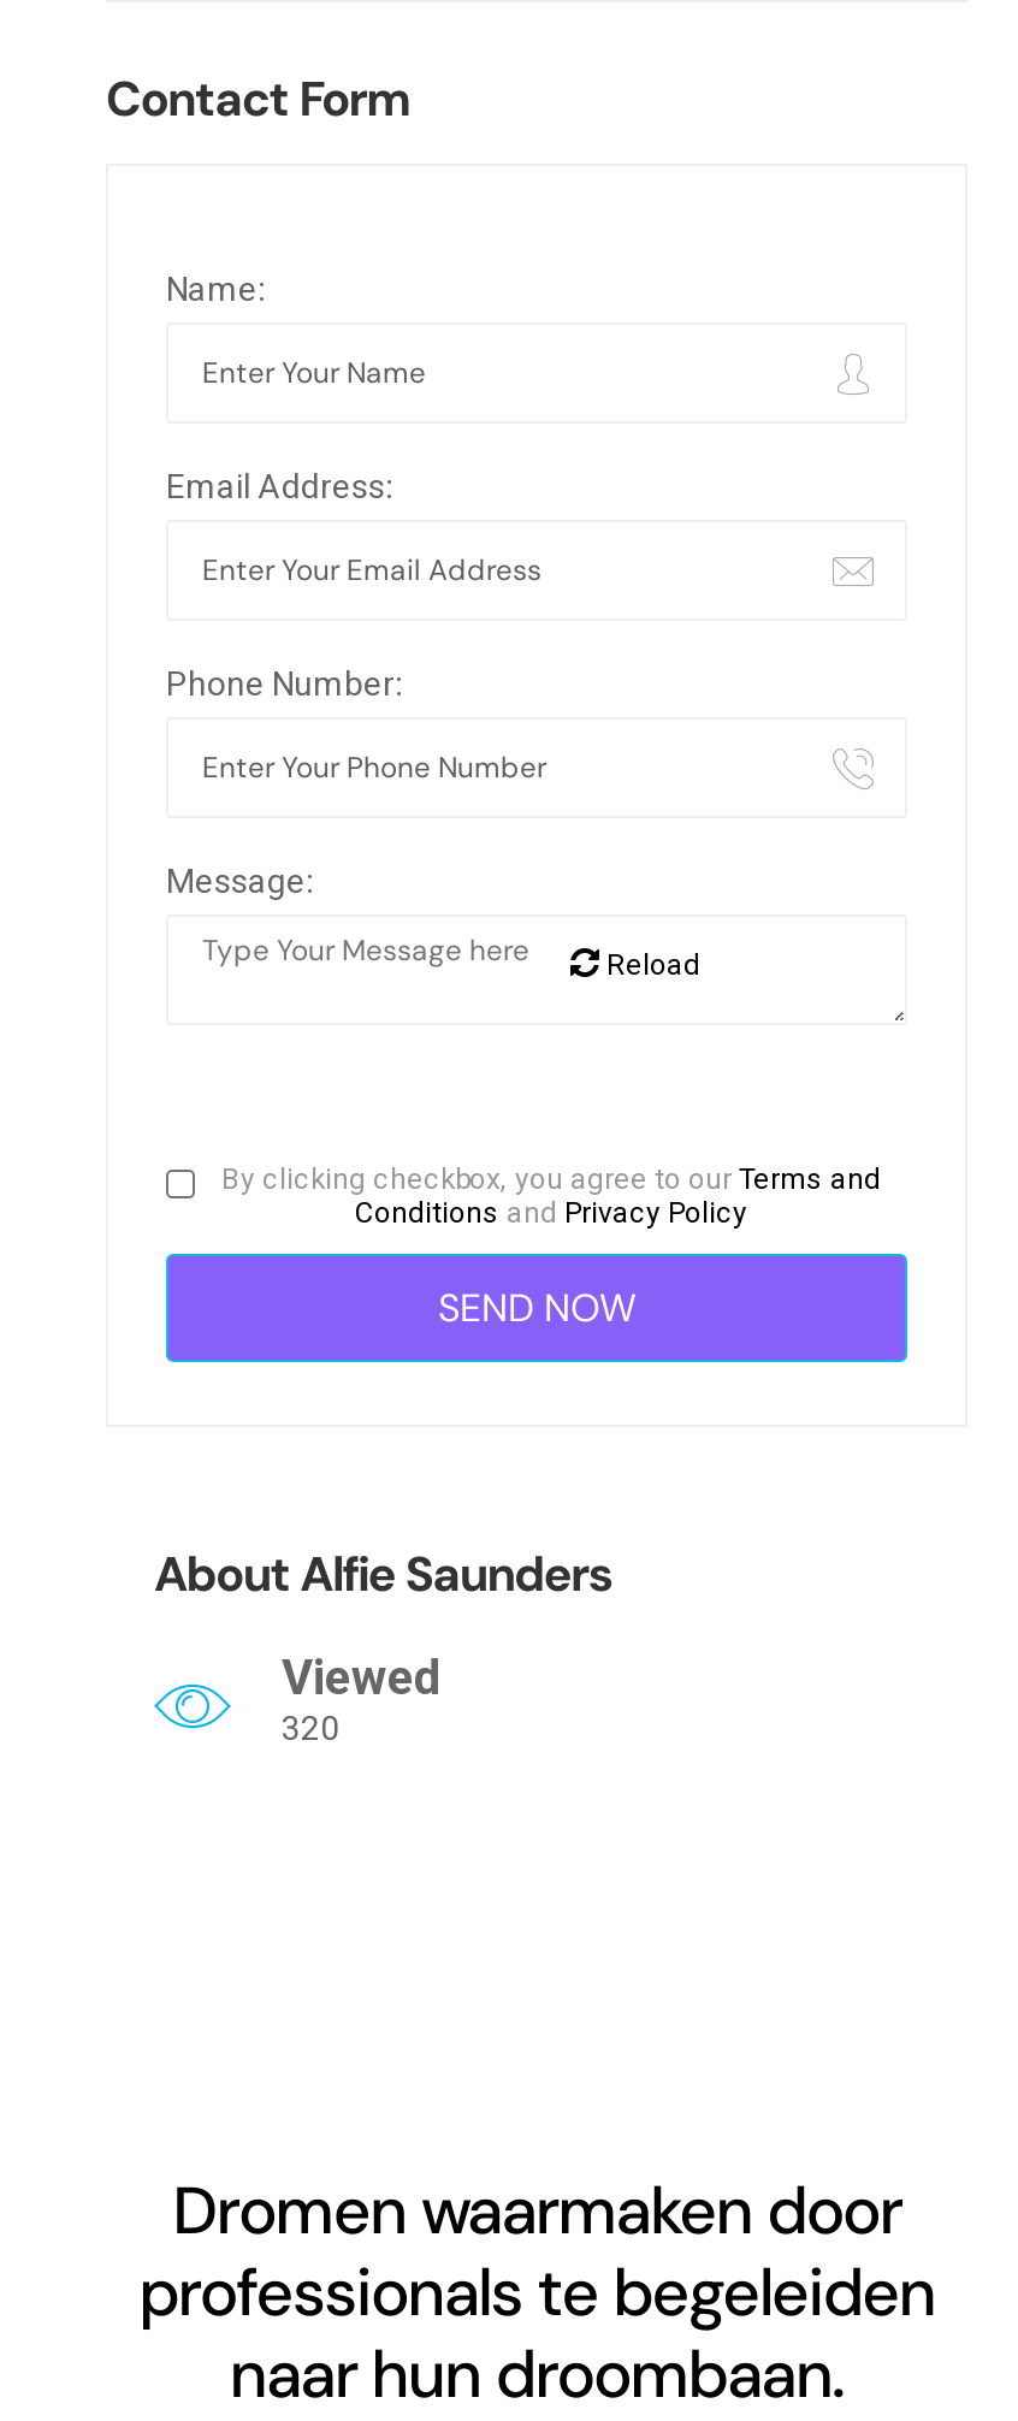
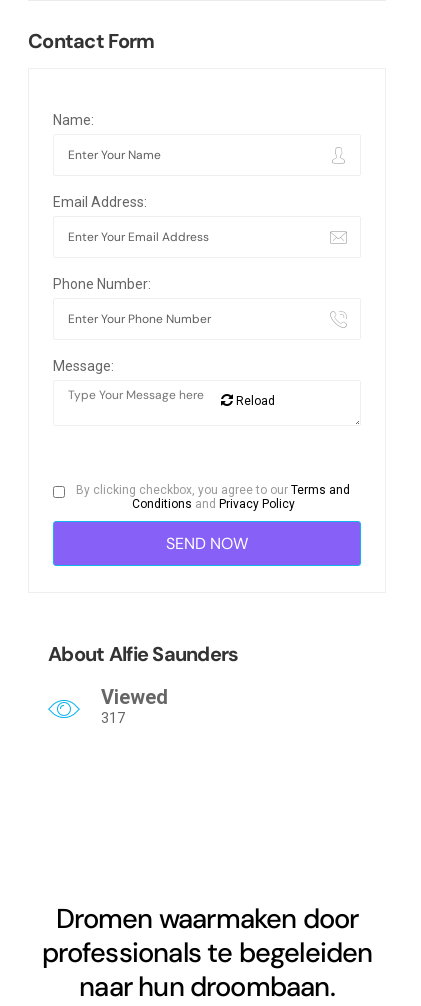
[282,1709,339,1747] 320 -> [101,710,125,726] 317

